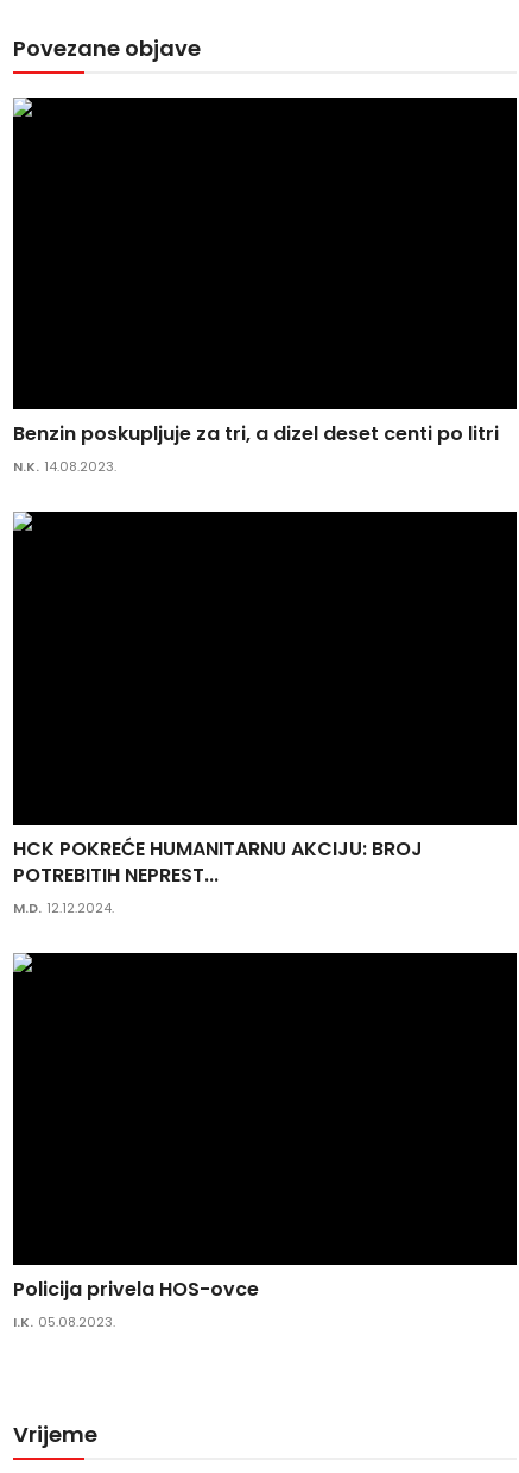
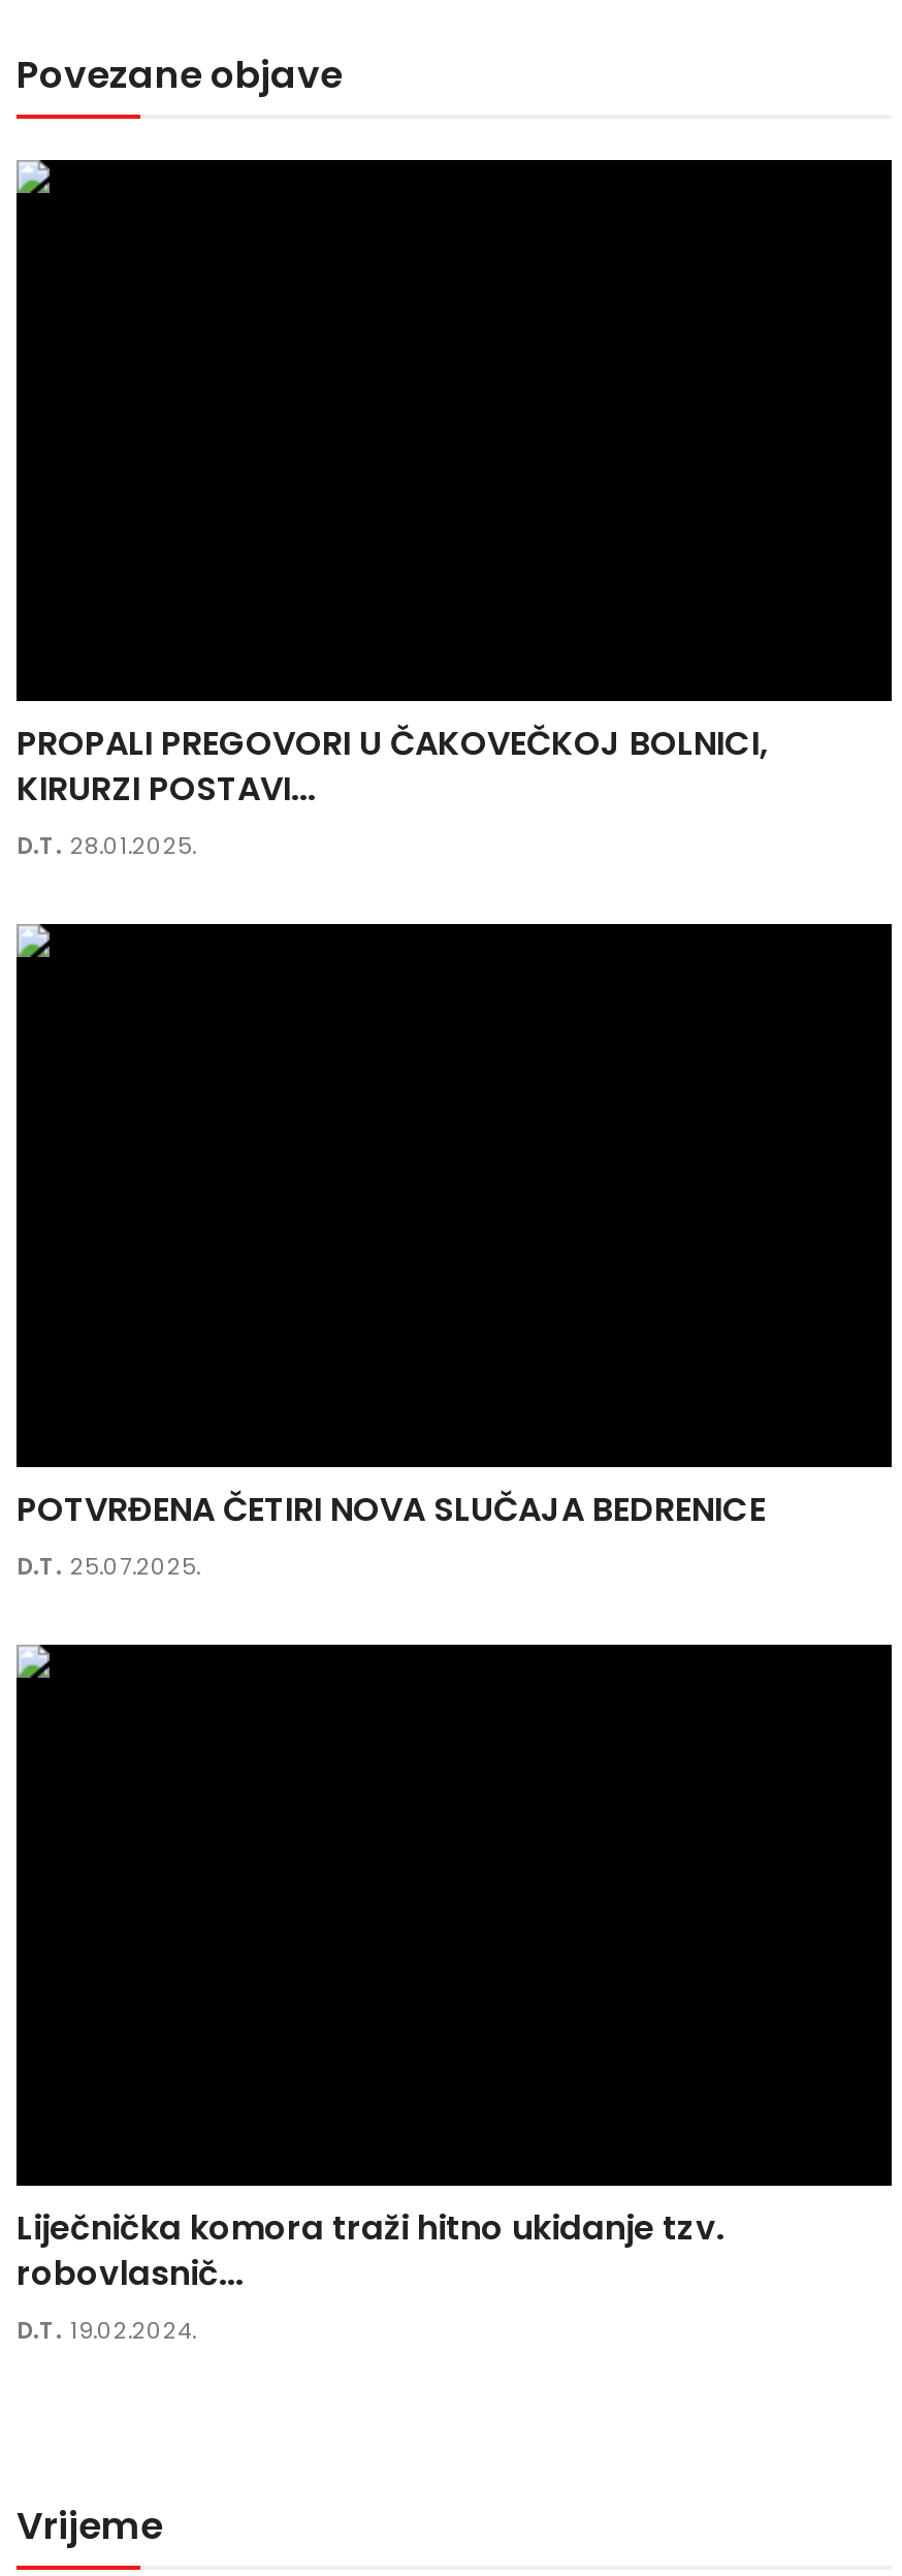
[13,420,499,476] Benzin poskupljuje za tri, a dizel deset centi po litri | N.K. 14.08.2023. -> [17,720,768,862] PROPALI PREGOVORI U ČAKOVEČKOJ BOLNICI, | KIRURZI POSTAVI... | D.T. 28.01.2025.
[13,835,423,917] HCK POKREĆE HUMANITARNU AKCIJU: BROJ | POTREBITIH NEPREST... | M.D. 12.12.2024. -> [17,1485,766,1582] POTVRĐENA ČETIRI NOVA SLUČAJA BEDRENICE | D.T. 25.07.2025.
[13,1275,259,1331] Policija privela HOS-ovce | I.K. 05.08.2023. -> [17,2204,724,2347] Liječnička komora traži hitno ukidanje tzv. | robovlasnič... | D.T. 19.02.2024.

